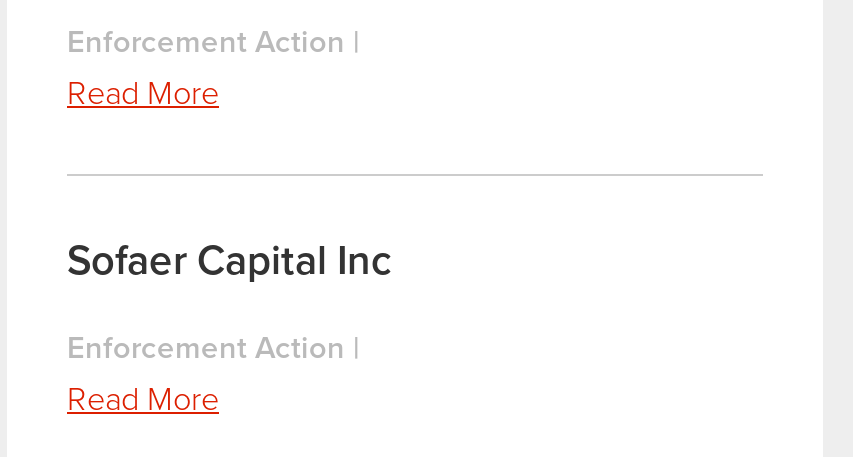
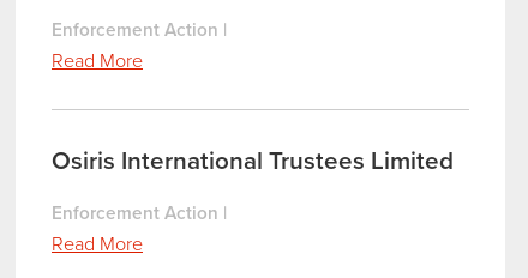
[67,236,391,286] Sofaer Capital Inc -> [52,146,454,176] Osiris International Trustees Limited

